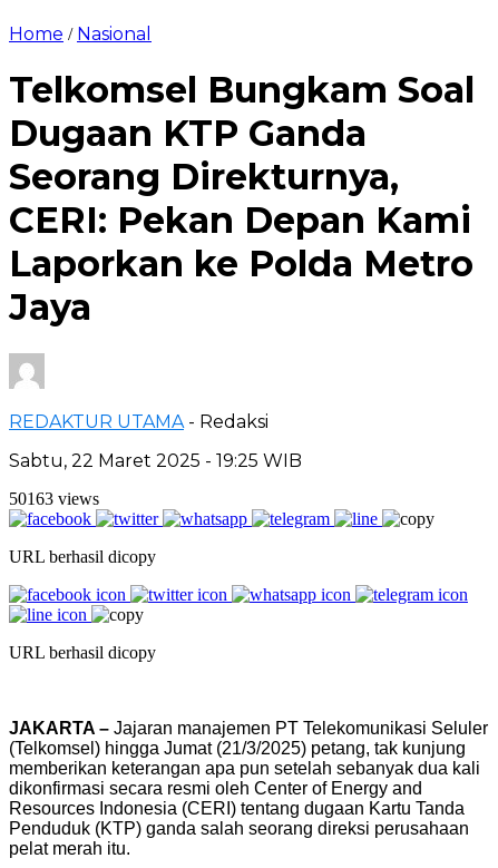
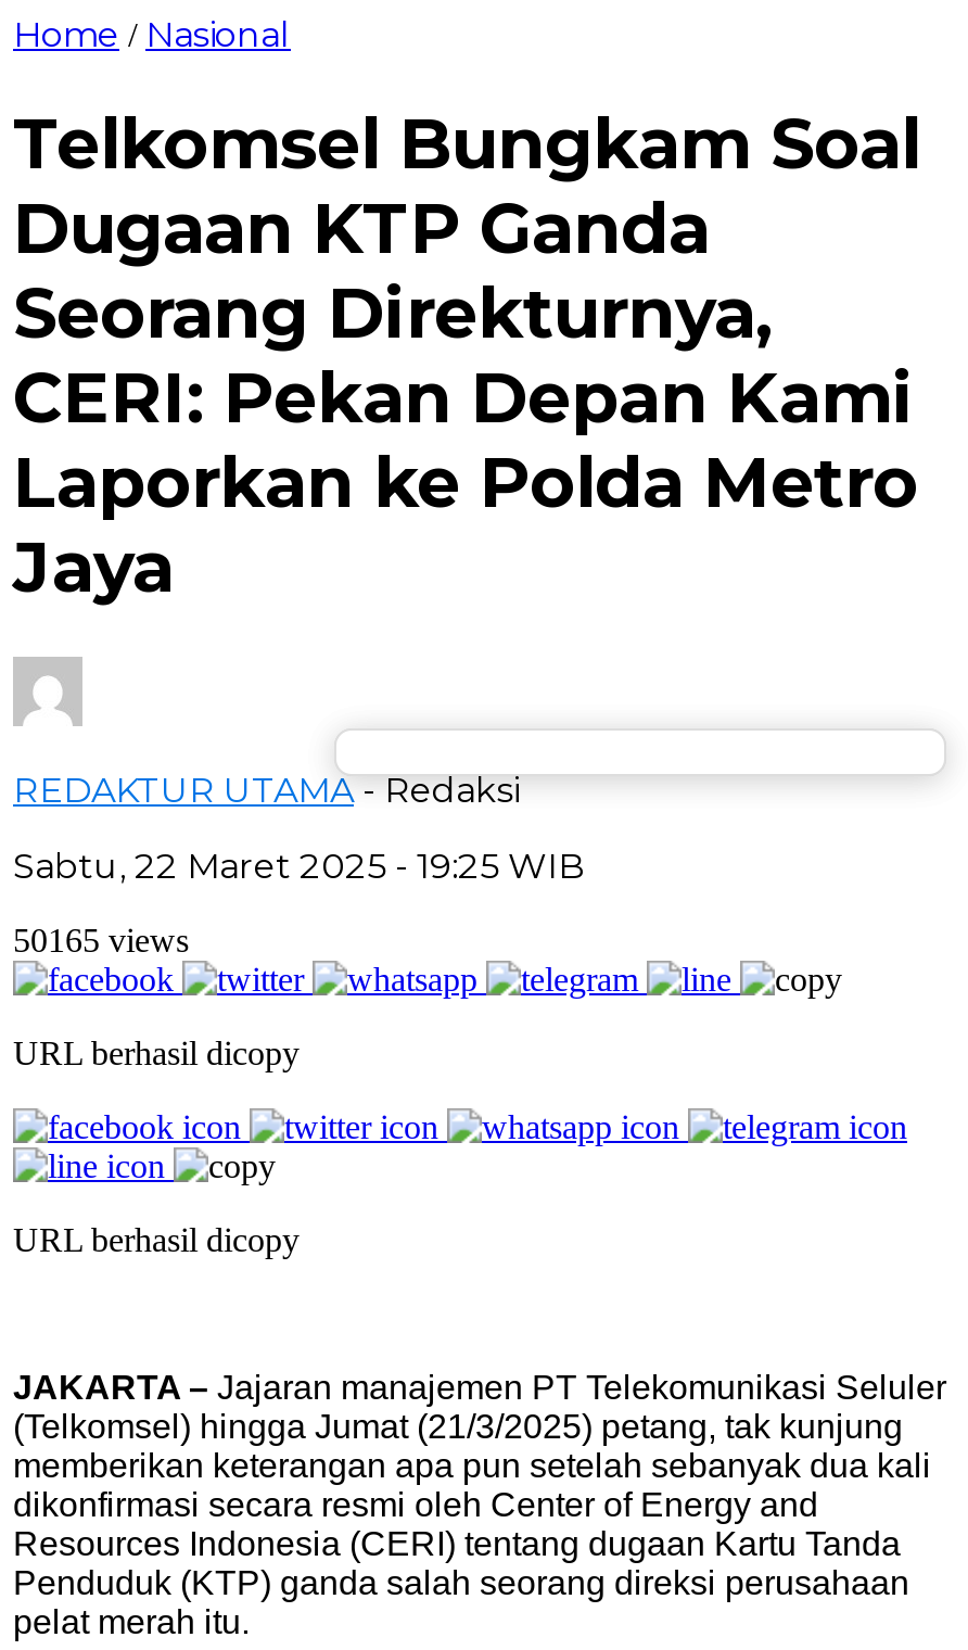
[9,489,99,508] 50163 views -> [13,921,189,958] 50165 views

